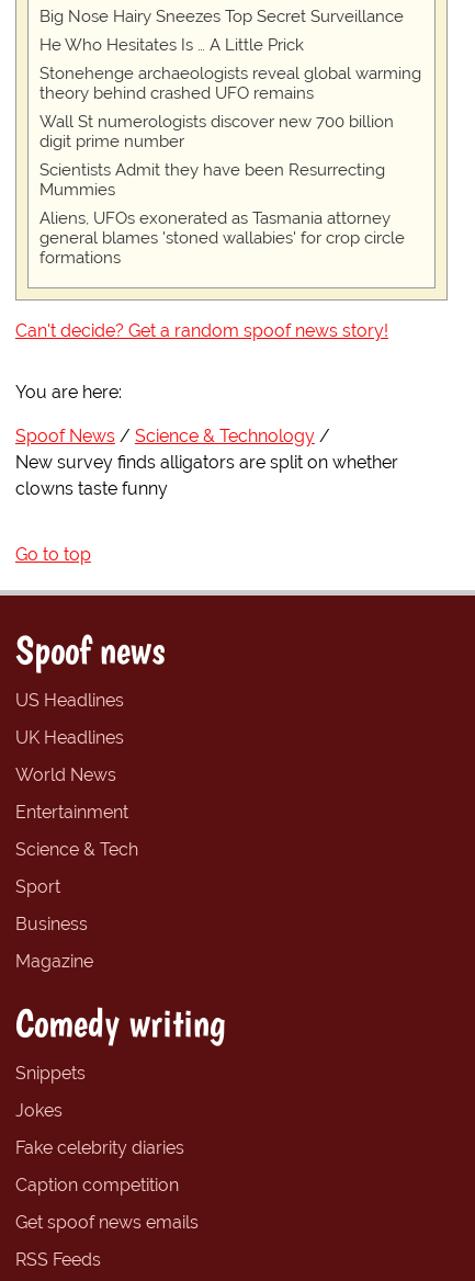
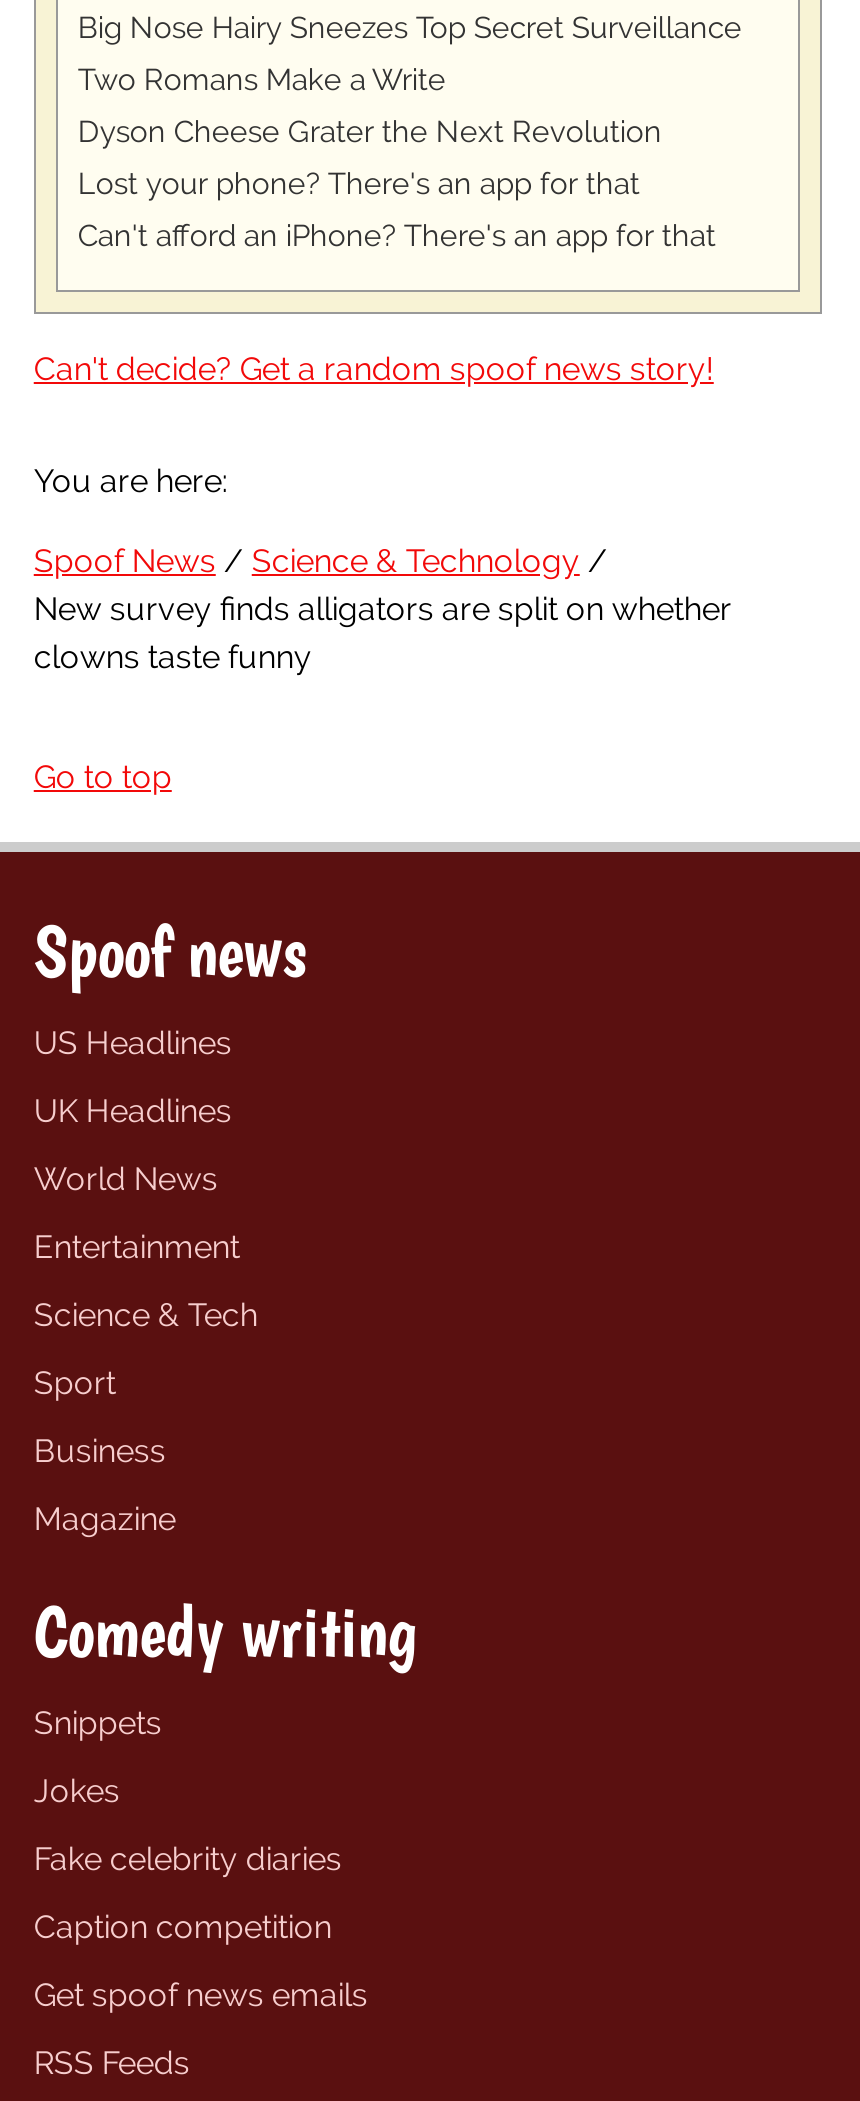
[39,35,421,268] He Who Hesitates Is … A Little Prick | Stonehenge archaeologists reveal global warming | theory behind crashed UFO remains | Wall St numerologists discover new 700 billion | digit prime number | Scientists Admit they have been Resurrecting | Mummies | Aliens, UFOs exonerated as Tasmania attorney | general blames 'stoned wallabies' for crop circle | formations -> [78,61,716,253] Two Romans Make a Write | Dyson Cheese Grater the Next Revolution | Lost your phone? There's an app for that | Can't afford an iPhone? There's an app for that

